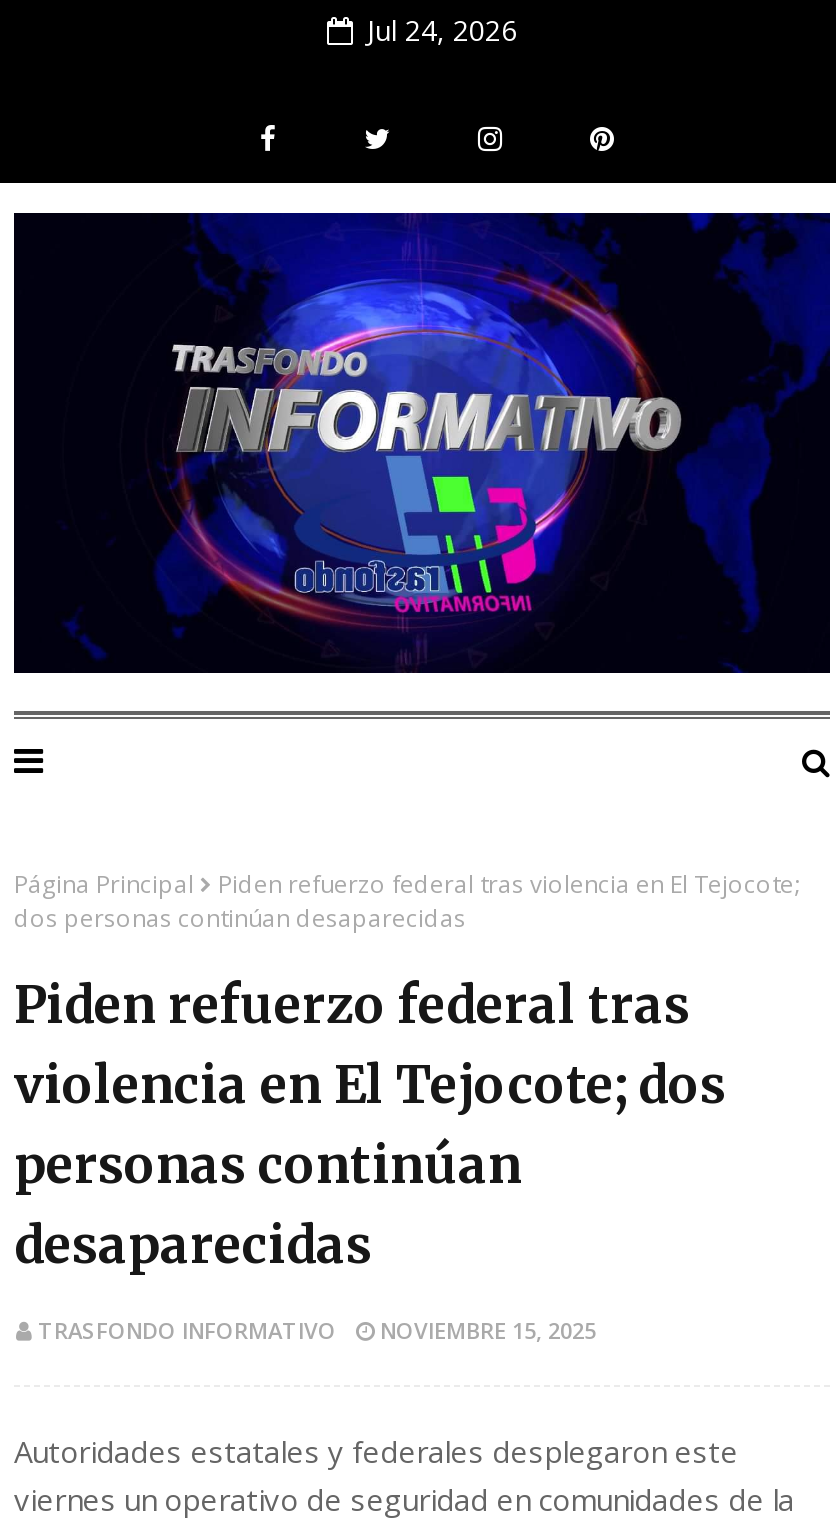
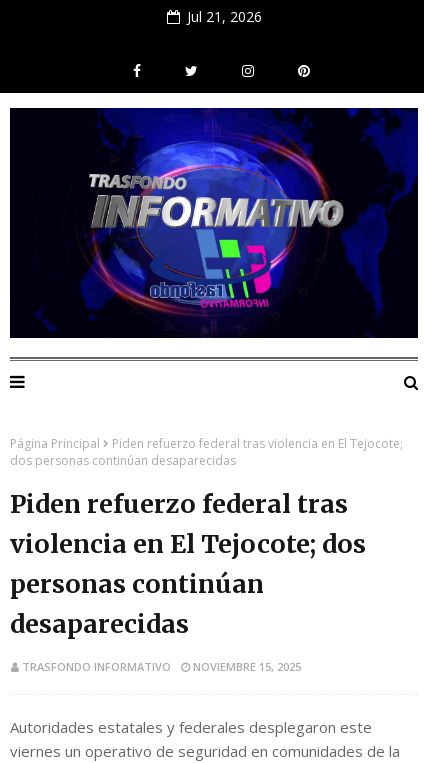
[367,11,517,49] Jul 24, 2026 -> [186,7,261,26] Jul 21, 2026

